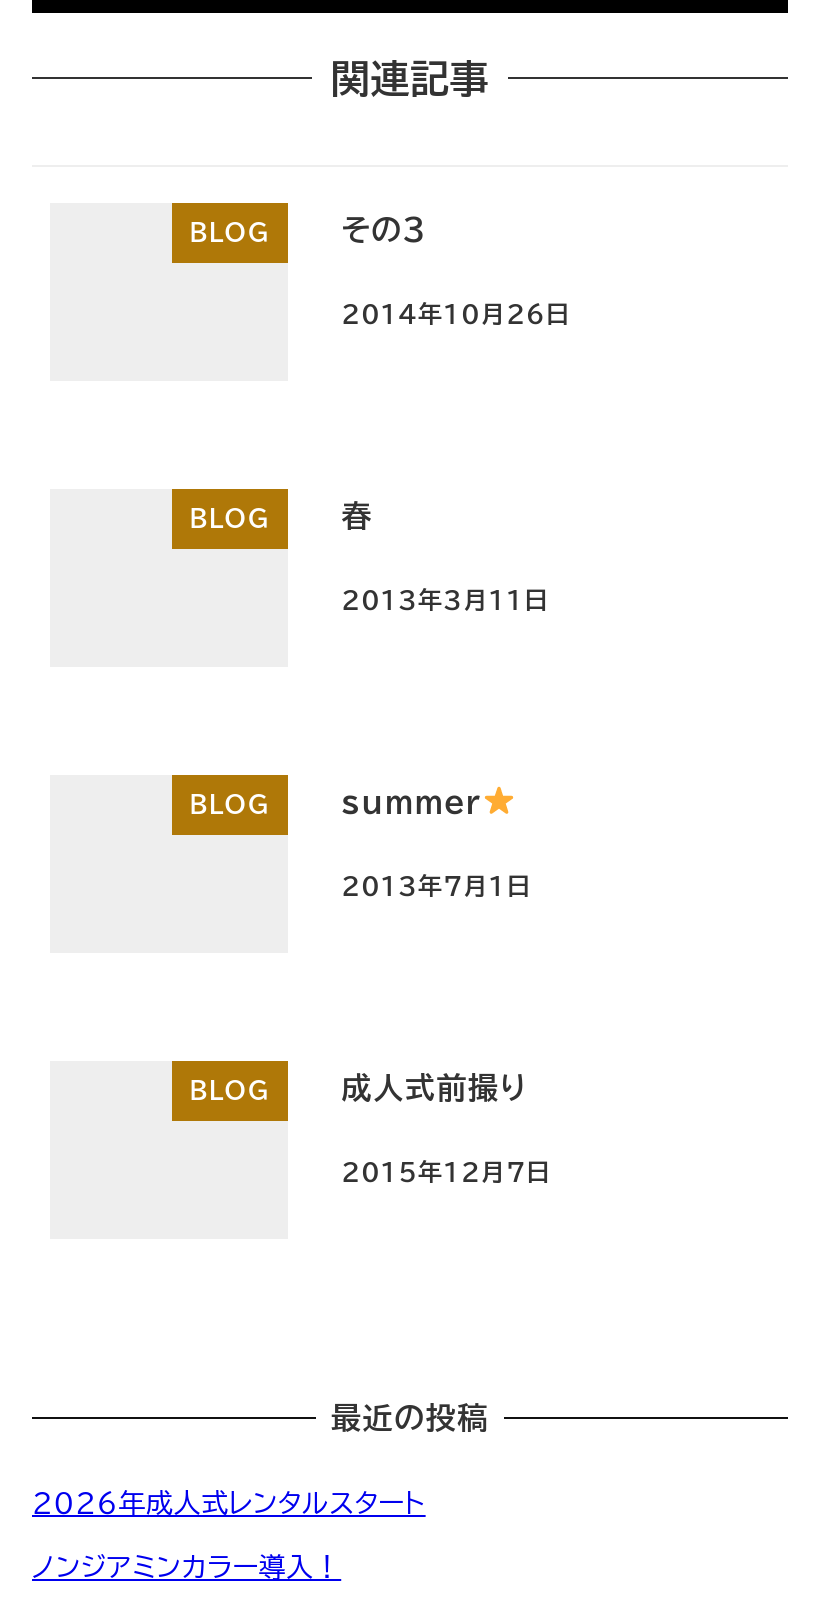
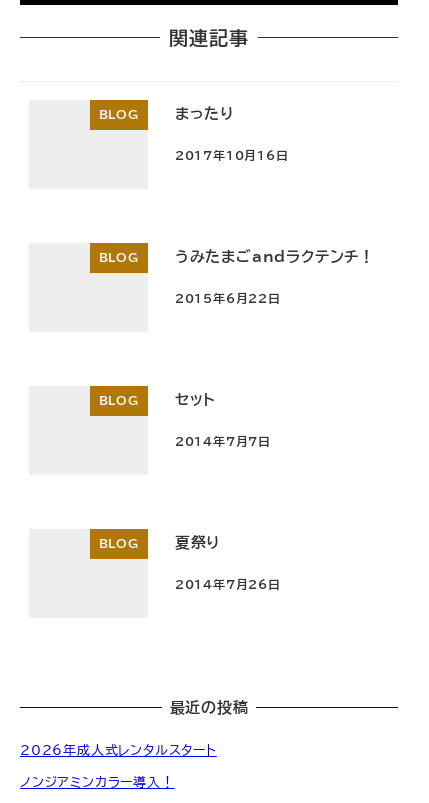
[342,214,426,244] その3 -> [175,106,235,121] まったり
[342,300,571,324] 2014年10月26日 -> [175,149,289,161] 2017年10月16日
[342,501,373,531] 春 -> [175,249,375,264] うみたまごandラクテンチ！
[342,587,550,611] 2013年3月11日 -> [175,292,281,304] 2015年6月22日
[342,787,481,817] summer -> [175,392,216,407] セット
[342,873,532,897] 2013年7月1日 -> [175,435,271,447] 2014年7月7日
[342,1073,529,1103] 成人式前撮り -> [175,535,221,550] 夏祭り
[342,1159,552,1183] 2015年12月7日 -> [175,578,281,590] 2014年7月26日

